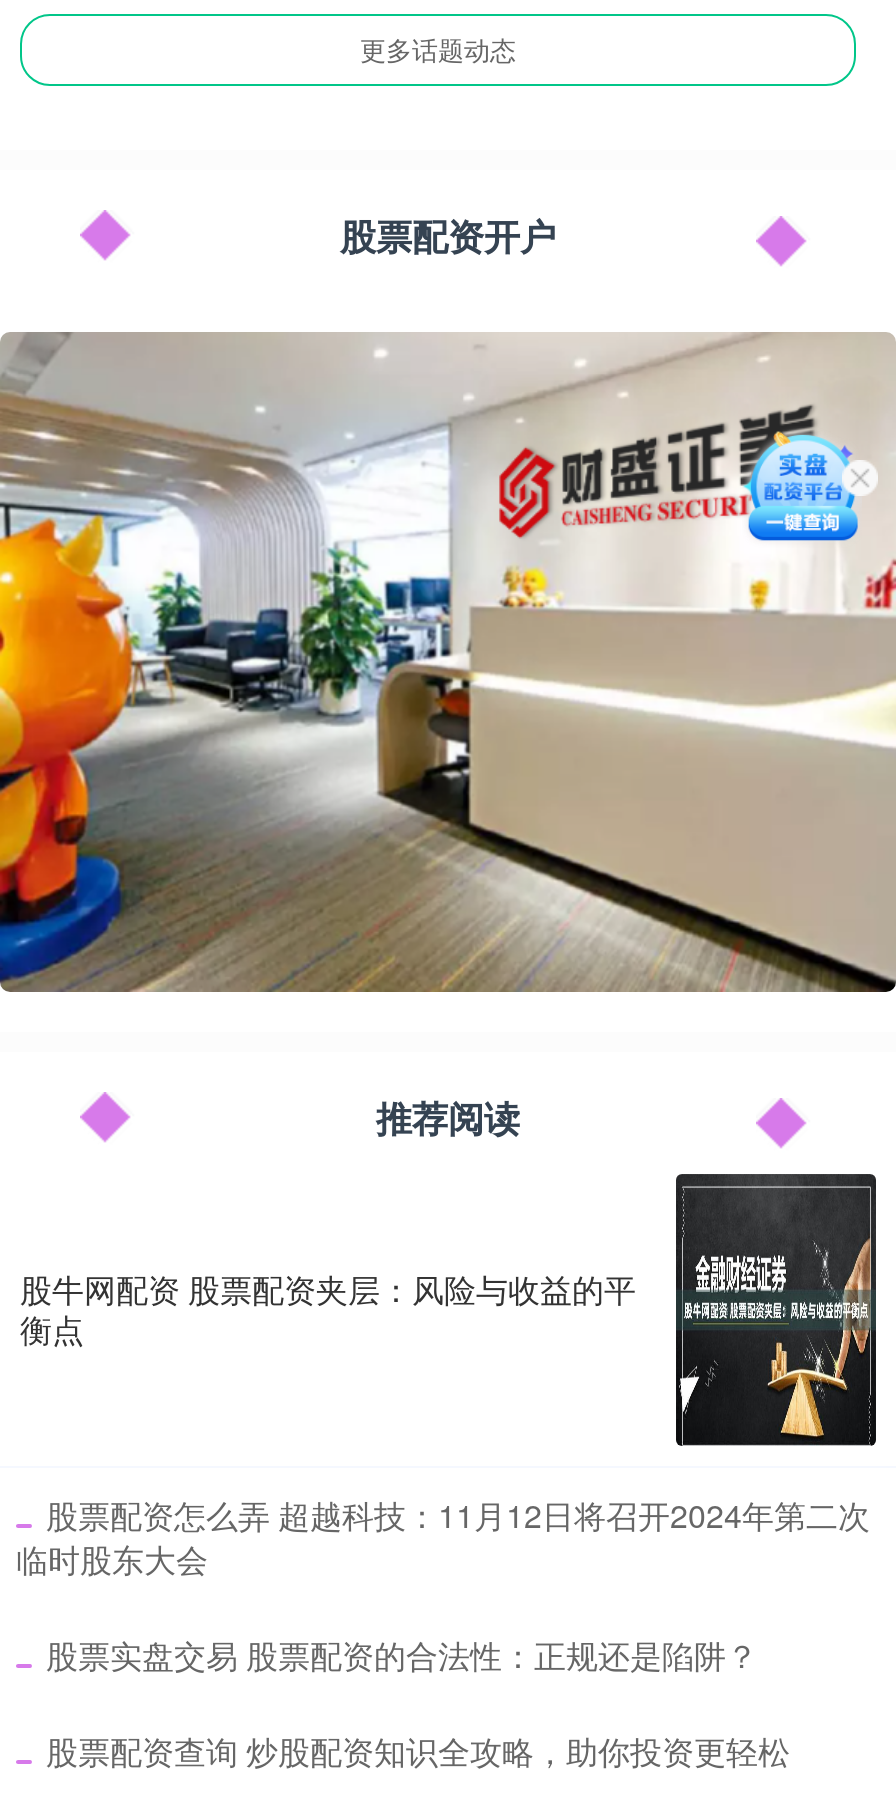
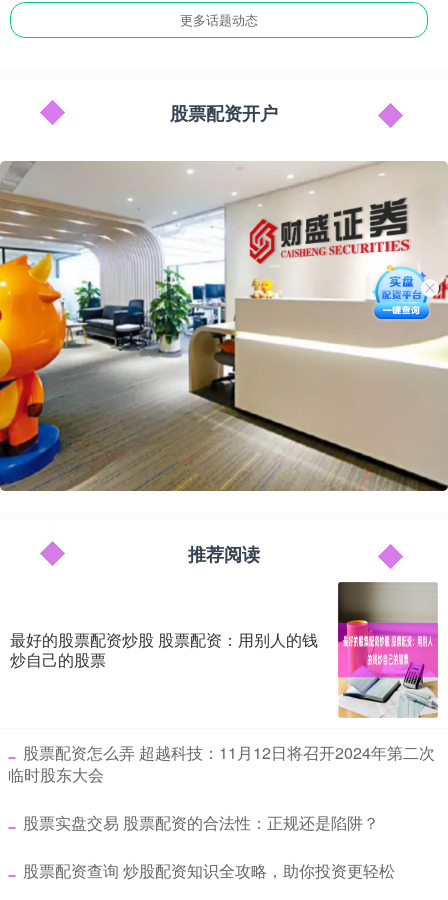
[744,430,880,648] [image] -> [372,211,439,320] [image]
[20,1174,878,1448] [image] | 股牛网配资 股票配资夹层：风险与收益的平 | 衡点 -> [10,582,439,719] [image] | 最好的股票配资炒股 股票配资：用别人的钱 | 炒自己的股票

